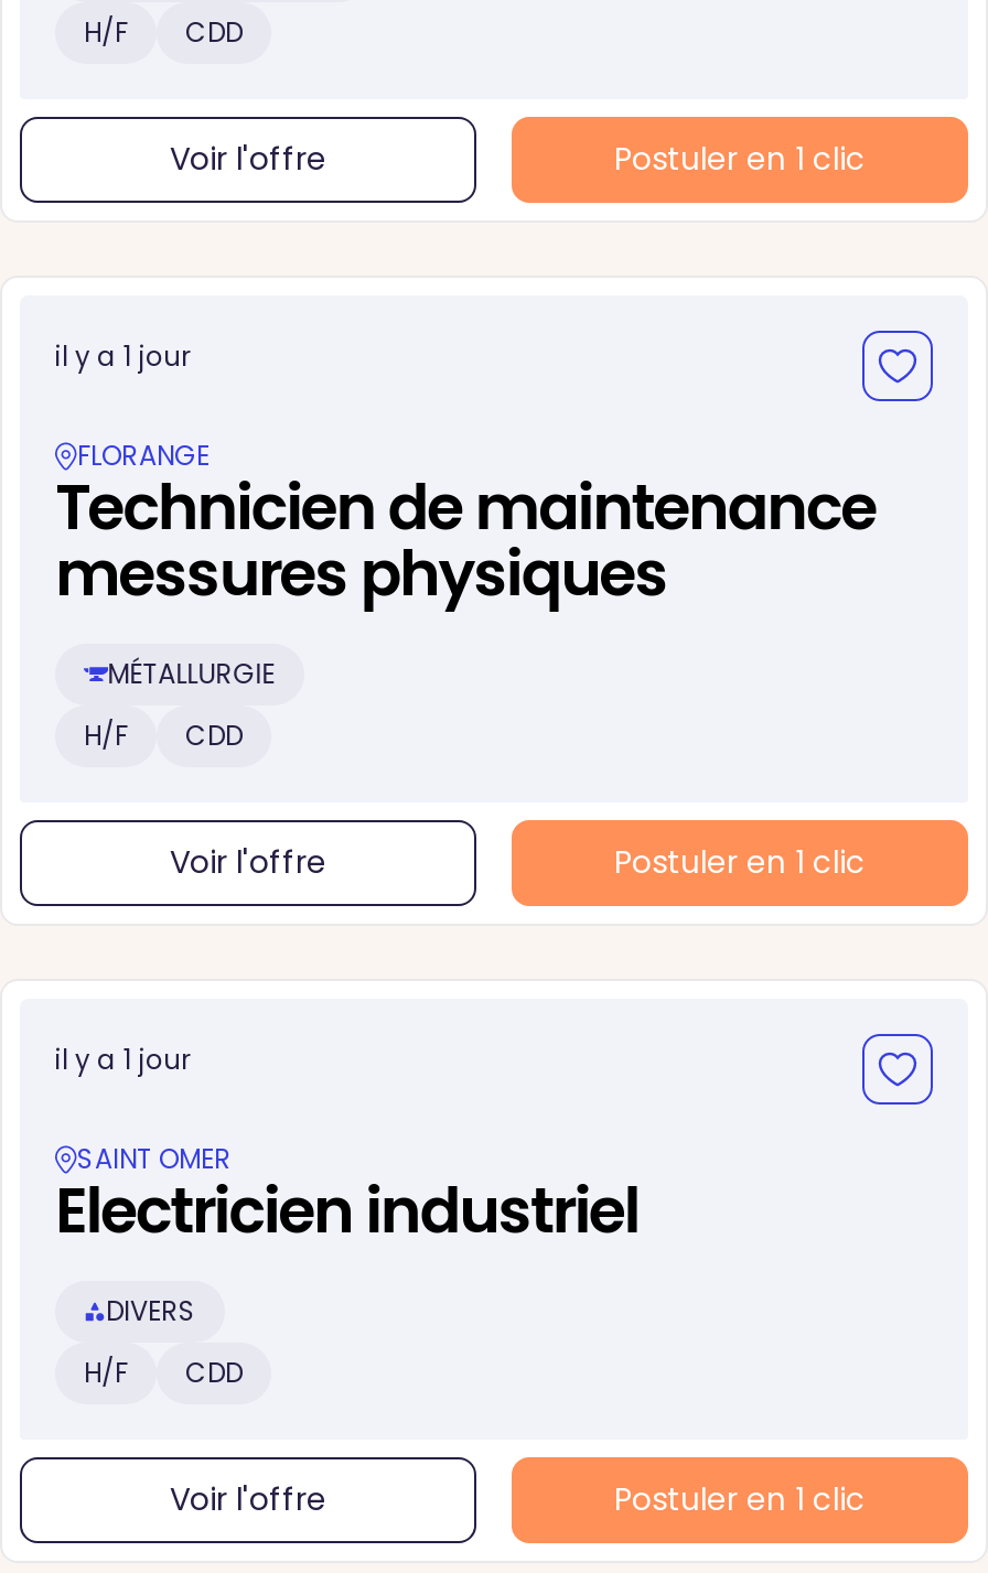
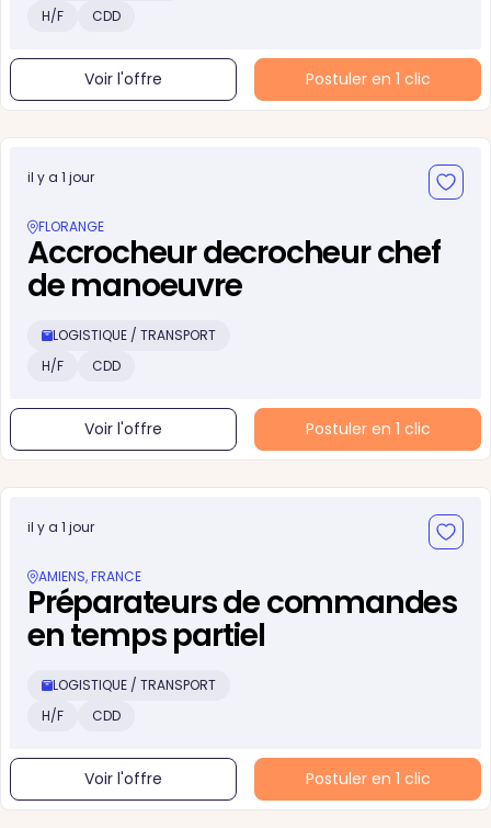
[55,465,876,692] Technicien de maintenance | messures physiques | MÉTALLURGIE -> [27,231,440,344] Accrocheur decrocheur chef | de manoeuvre | LOGISTIQUE / TRANSPORT
[55,1140,639,1329] SAINT OMER | Electricien industriel | DIVERS -> [27,567,457,694] AMIENS, FRANCE | Préparateurs de commandes | en temps partiel | LOGISTIQUE / TRANSPORT

